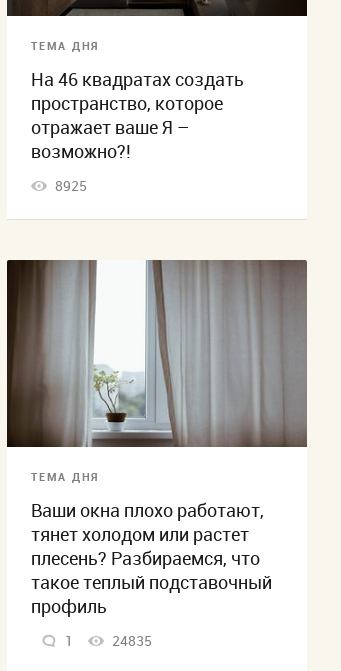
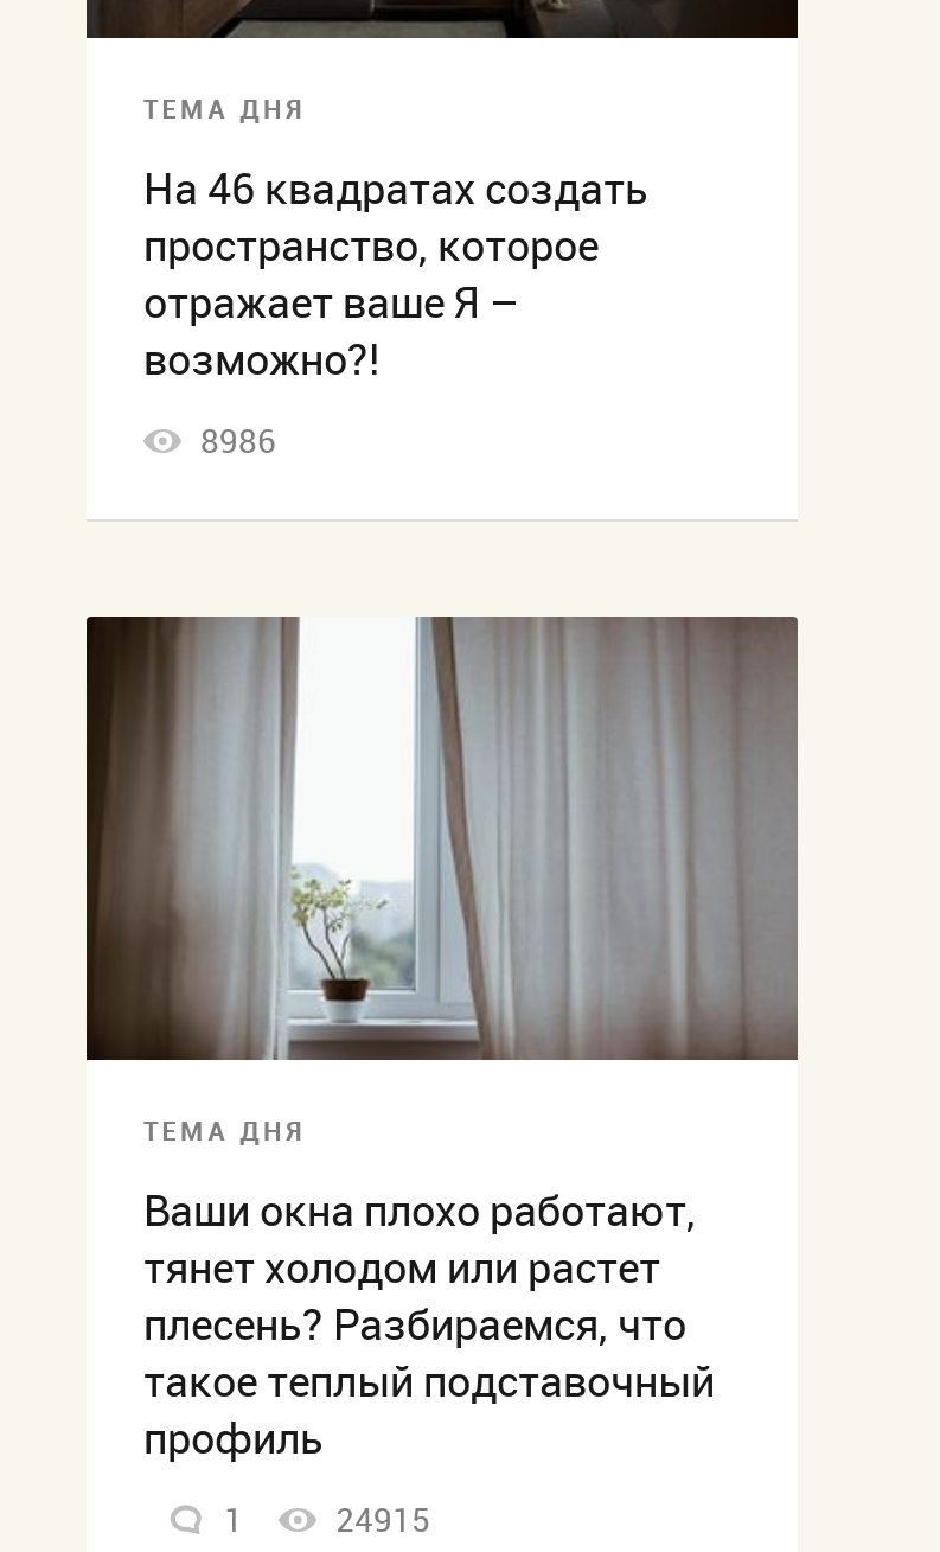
[55,178,87,194] 8925 -> [200,422,276,460] 8986
[112,633,152,649] 24835 -> [335,1501,430,1539] 24915

